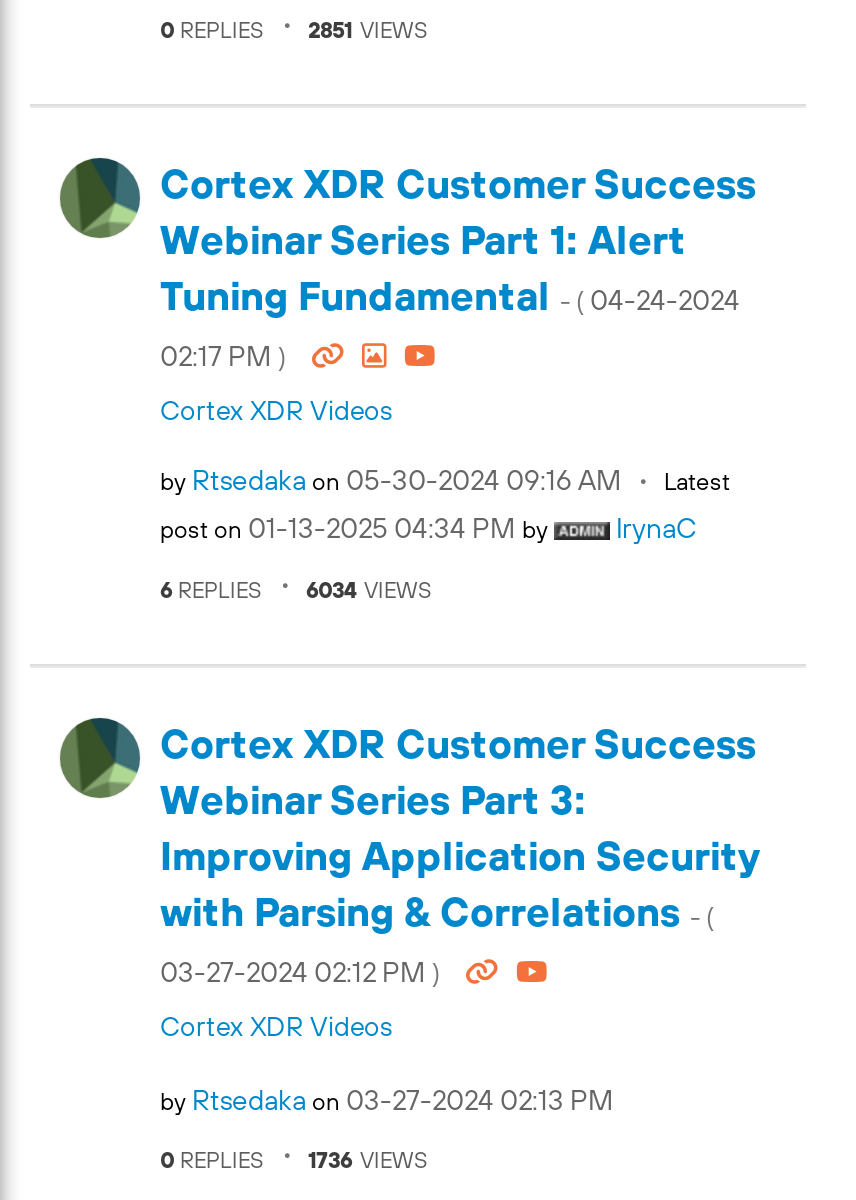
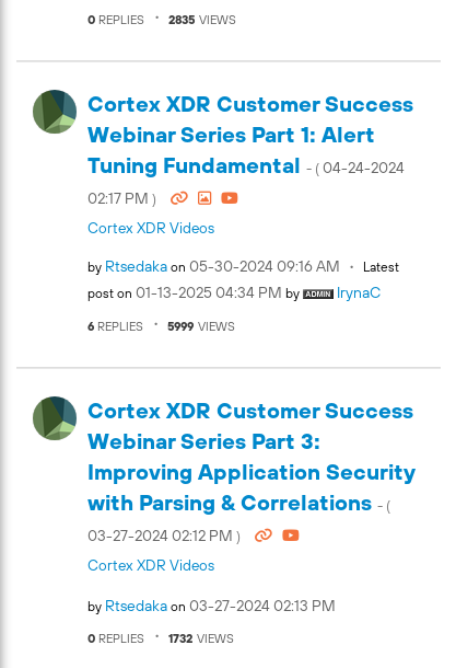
[308,18,428,42] 2851 VIEWS -> [168,13,236,26] 2835 VIEWS
[160,577,432,601] 6 REPLIES 6034 VIEWS -> [87,319,235,332] 6 REPLIES 5999 VIEWS
[308,1148,428,1172] 1736 VIEWS -> [168,632,234,645] 1732 VIEWS

